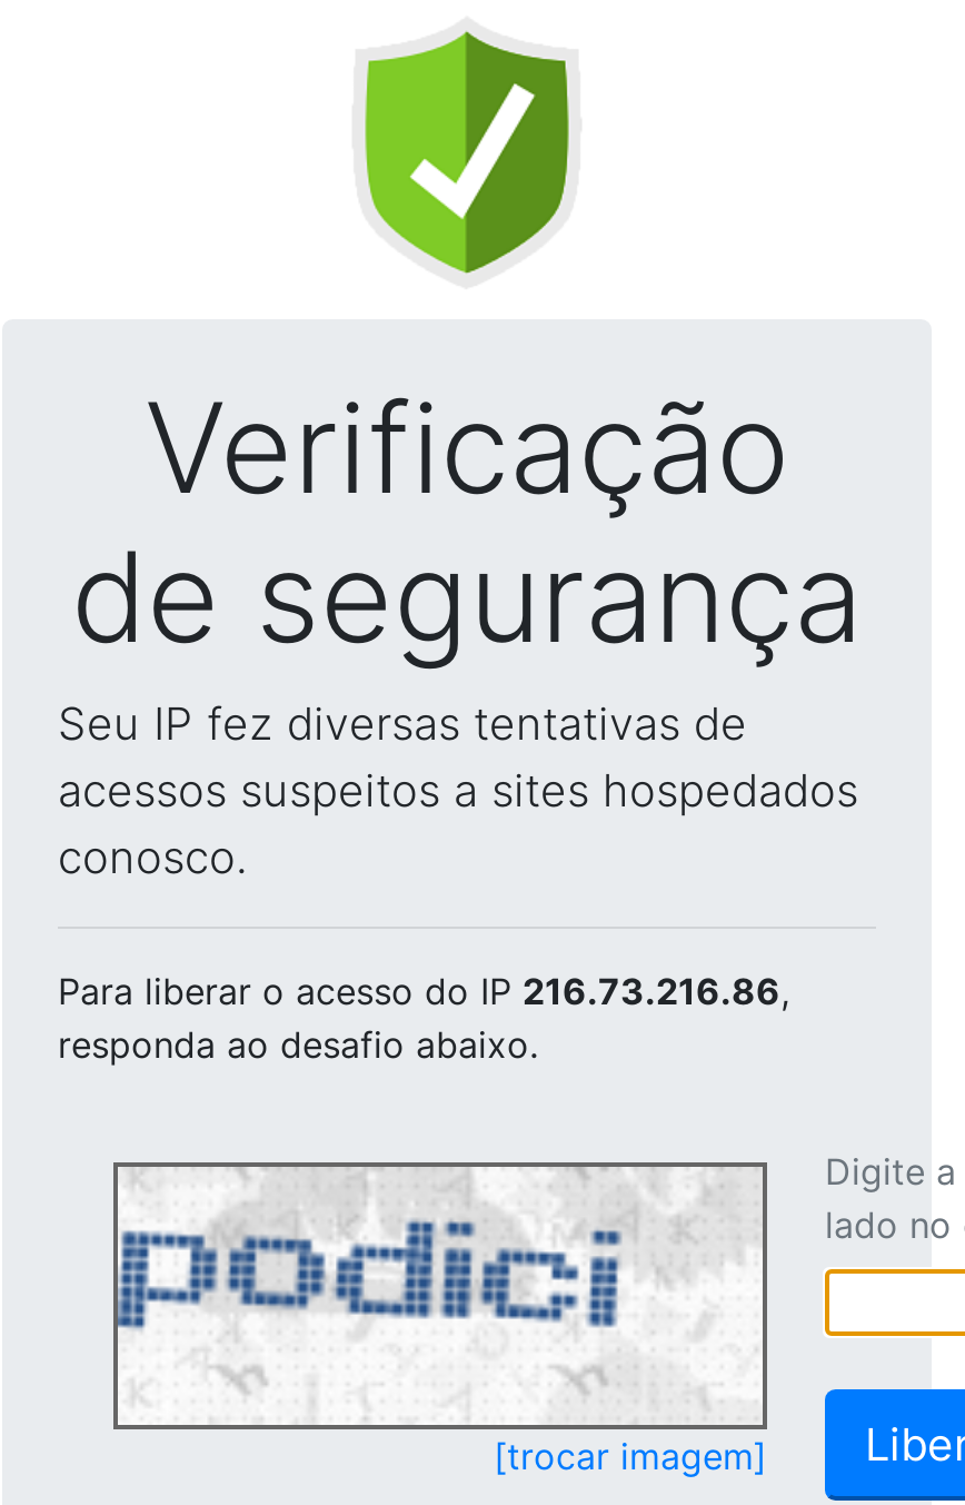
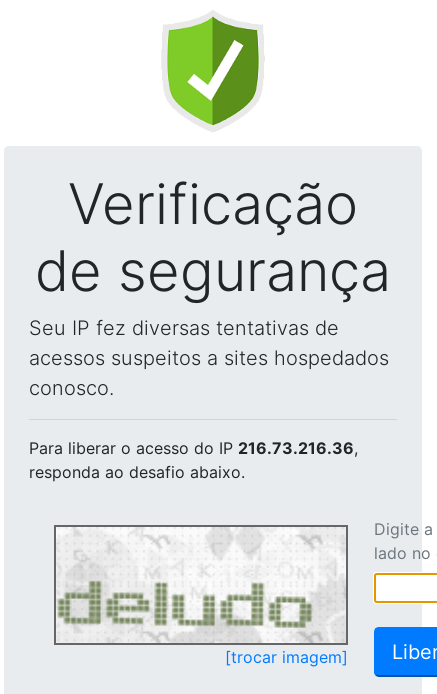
[58,969,789,1013] Para liberar o acesso do IP 216.73.216.86, -> [29,438,358,458] Para liberar o acesso do IP 216.73.216.36,
[116,1171,732,1423] [image] -> [56,528,343,641] [image]

